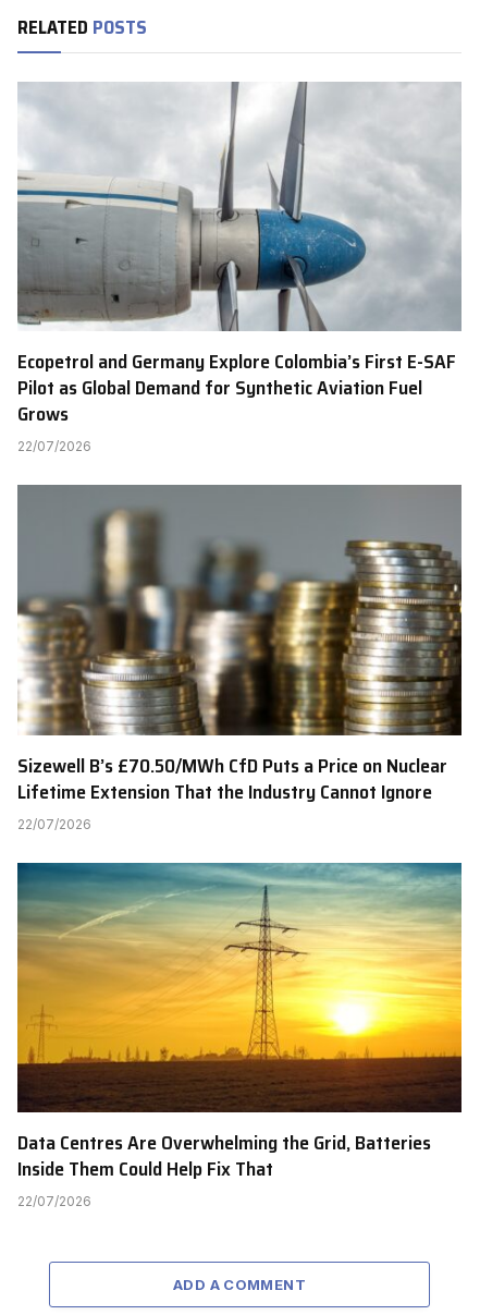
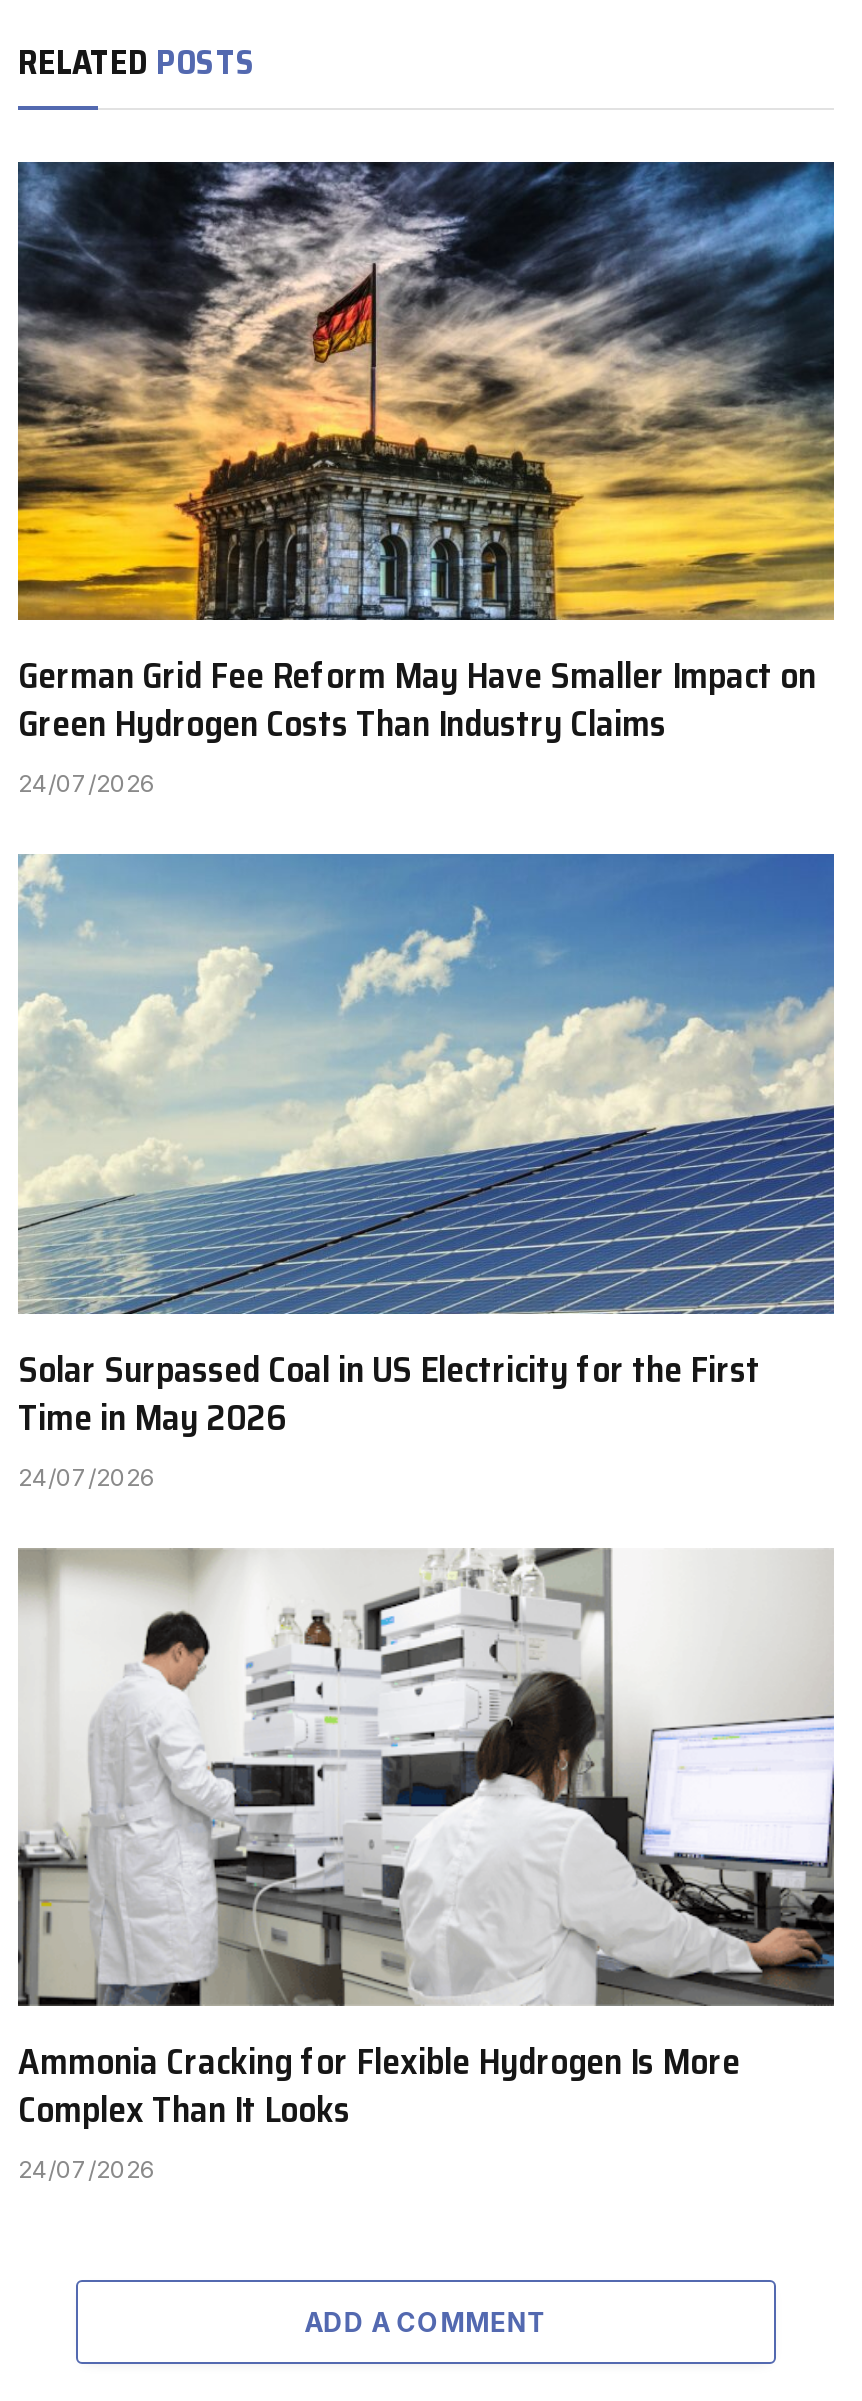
[16,82,461,454] [image] | Ecopetrol and Germany Explore Colombia’s First E-SAF | Pilot as Global Demand for Synthetic Aviation Fuel | Grows | 22/07/2026 -> [16,160,836,798] [image] | German Grid Fee Reform May Have Smaller Impact on | Green Hydrogen Costs Than Industry Claims | 24/07/2026
[17,485,463,832] [image] | Sizewell B’s £70.50/MWh CfD Puts a Price on Nuclear | Lifetime Extension That the Industry Cannot Ignore | 22/07/2026 -> [18,854,836,1491] [image] | Solar Surpassed Coal in US Electricity for the First | Time in May 2026 | 24/07/2026
[16,862,463,1209] [image] | Data Centres Are Overwhelming the Grid, Batteries | Inside Them Could Help Fix That | 22/07/2026 -> [16,1546,836,2184] [image] | Ammonia Cracking for Flexible Hydrogen Is More | Complex Than It Looks | 24/07/2026

